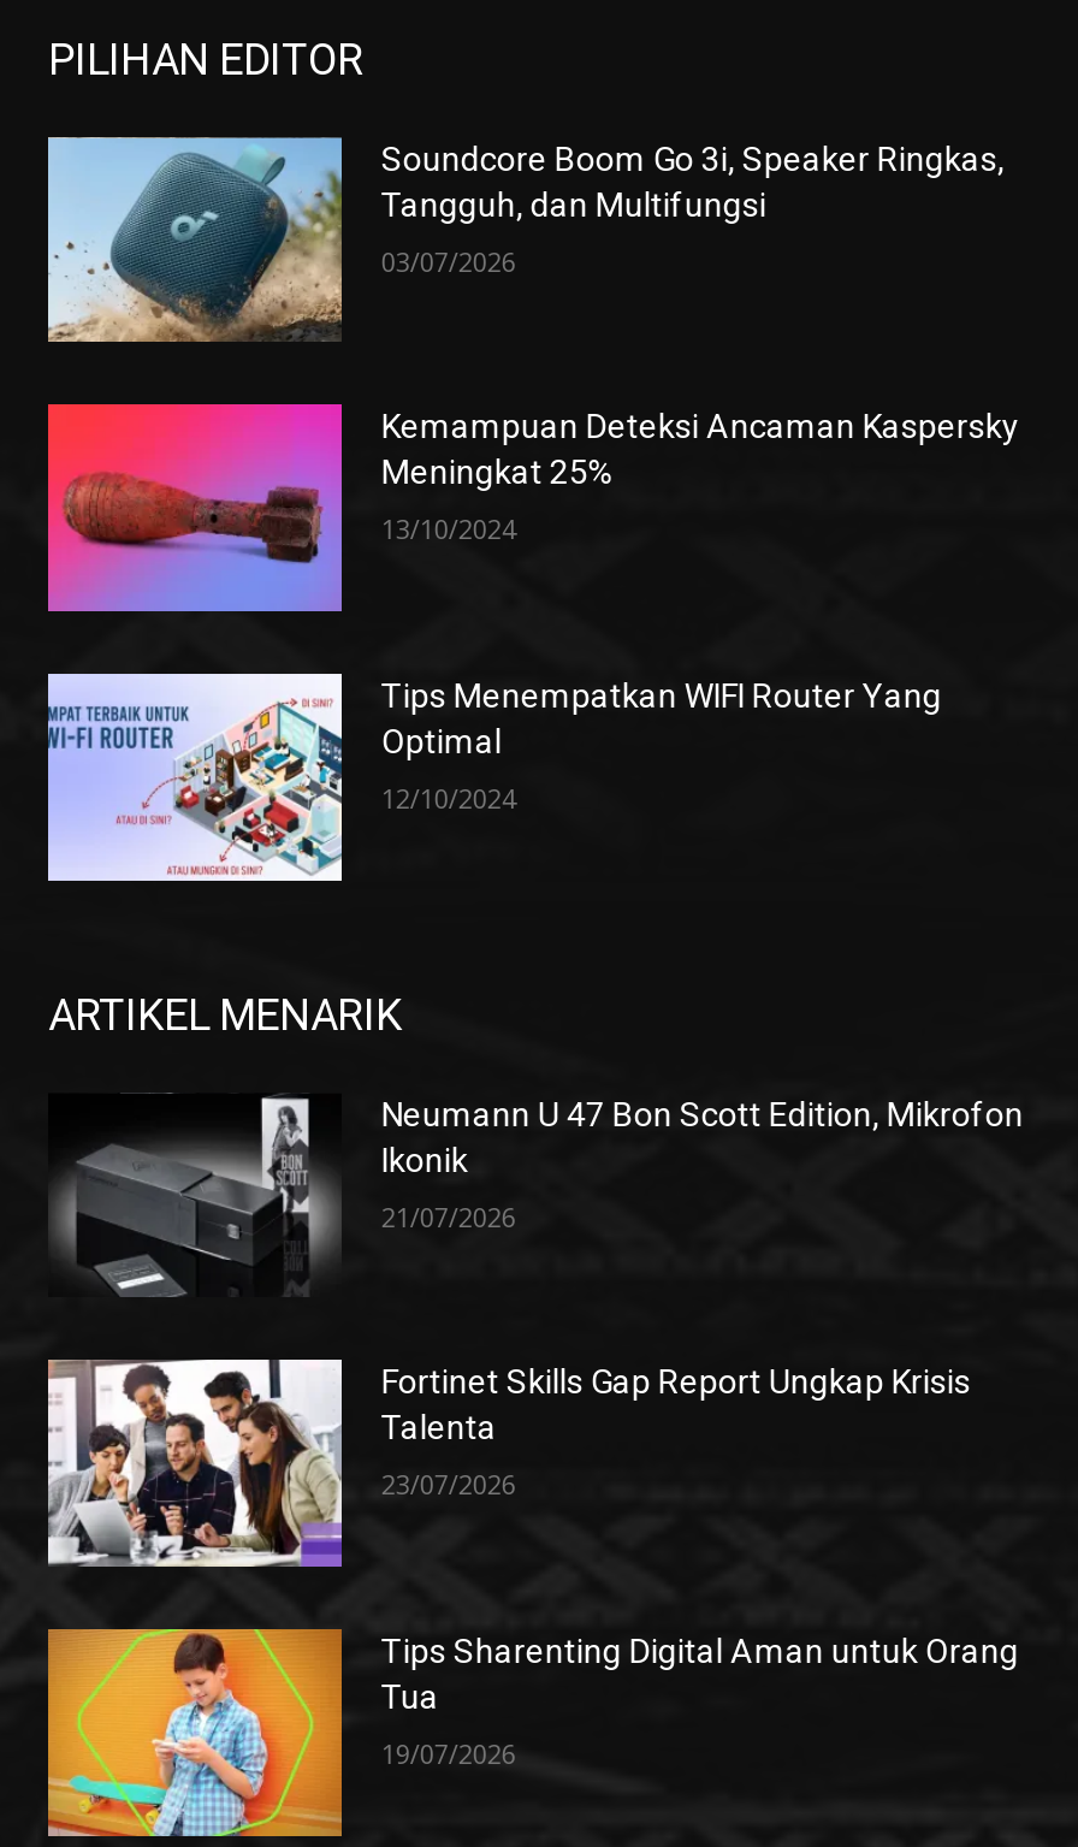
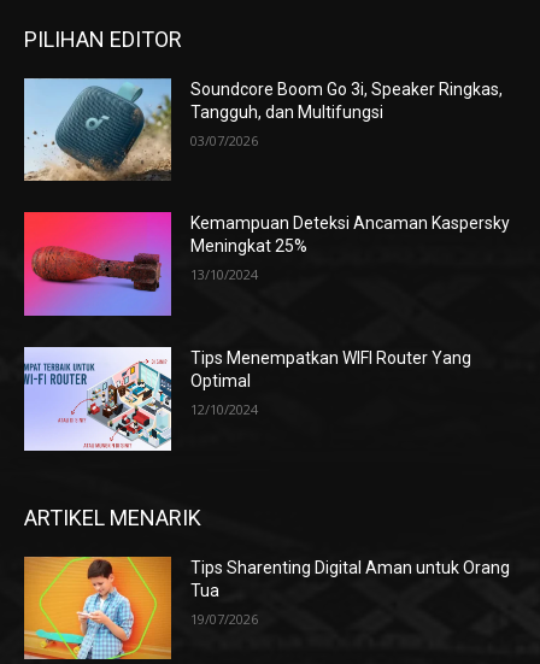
[48,1093,1024,1297] [image] | Neumann U 47 Bon Scott Edition, Mikrofon | Ikonik | 21/07/2026 -> none
[46,1357,971,1571] [image] | Fortinet Skills Gap Report Ungkap Krisis | Talenta | 23/07/2026 -> none

